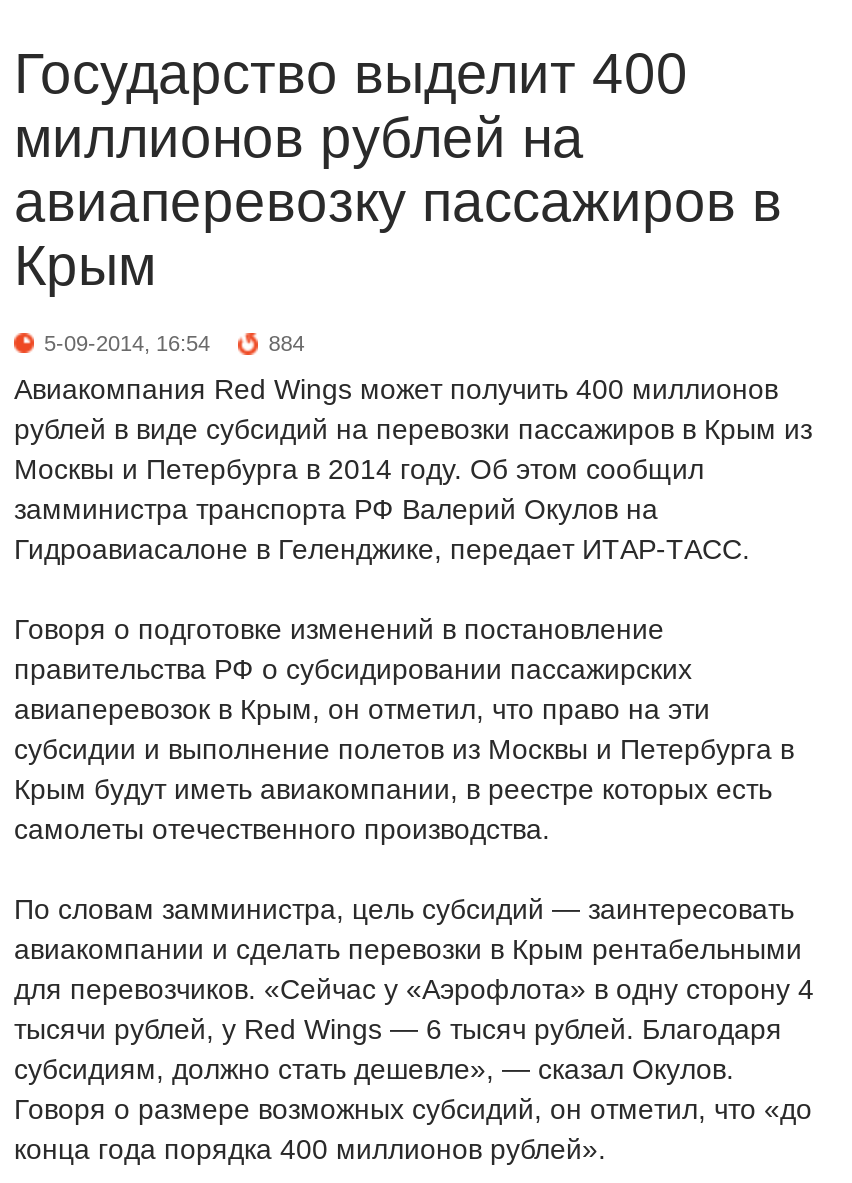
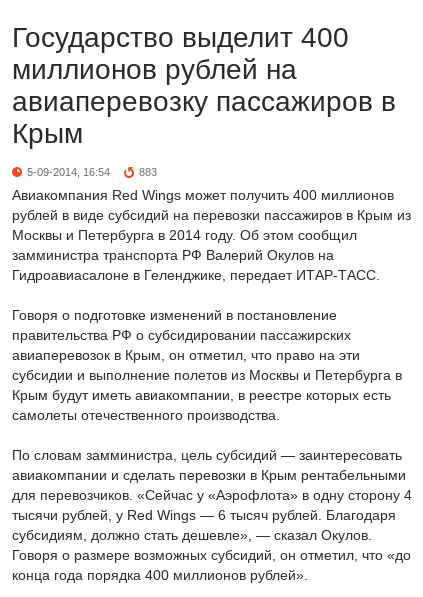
[268,331,304,355] 884 -> [139,166,157,178] 883

